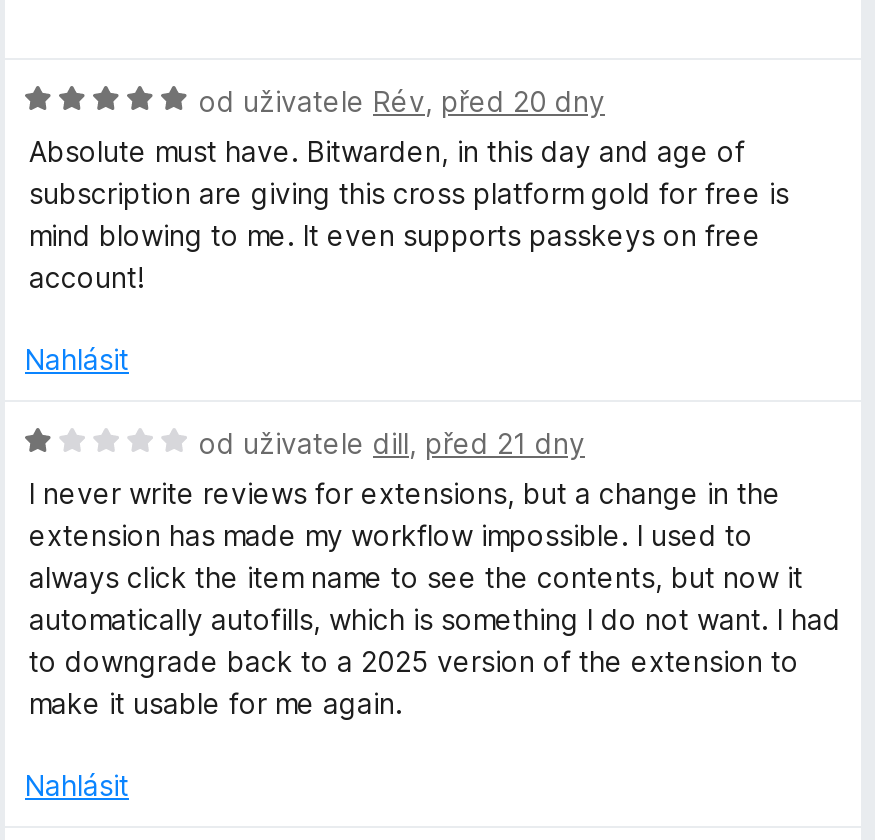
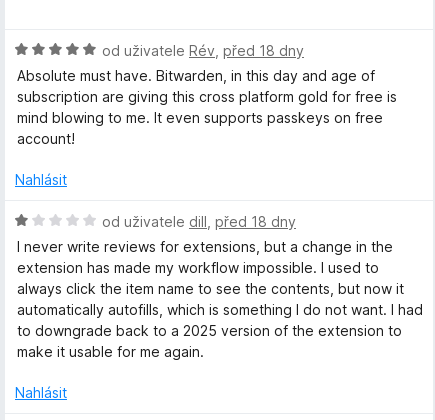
[199,84,605,118] od uživatele Rév, před 20 dny -> [102,42,304,59] od uživatele Rév, před 18 dny
[199,426,585,460] od uživatele dill, před 21 dny -> [102,213,296,230] od uživatele dill, před 18 dny

